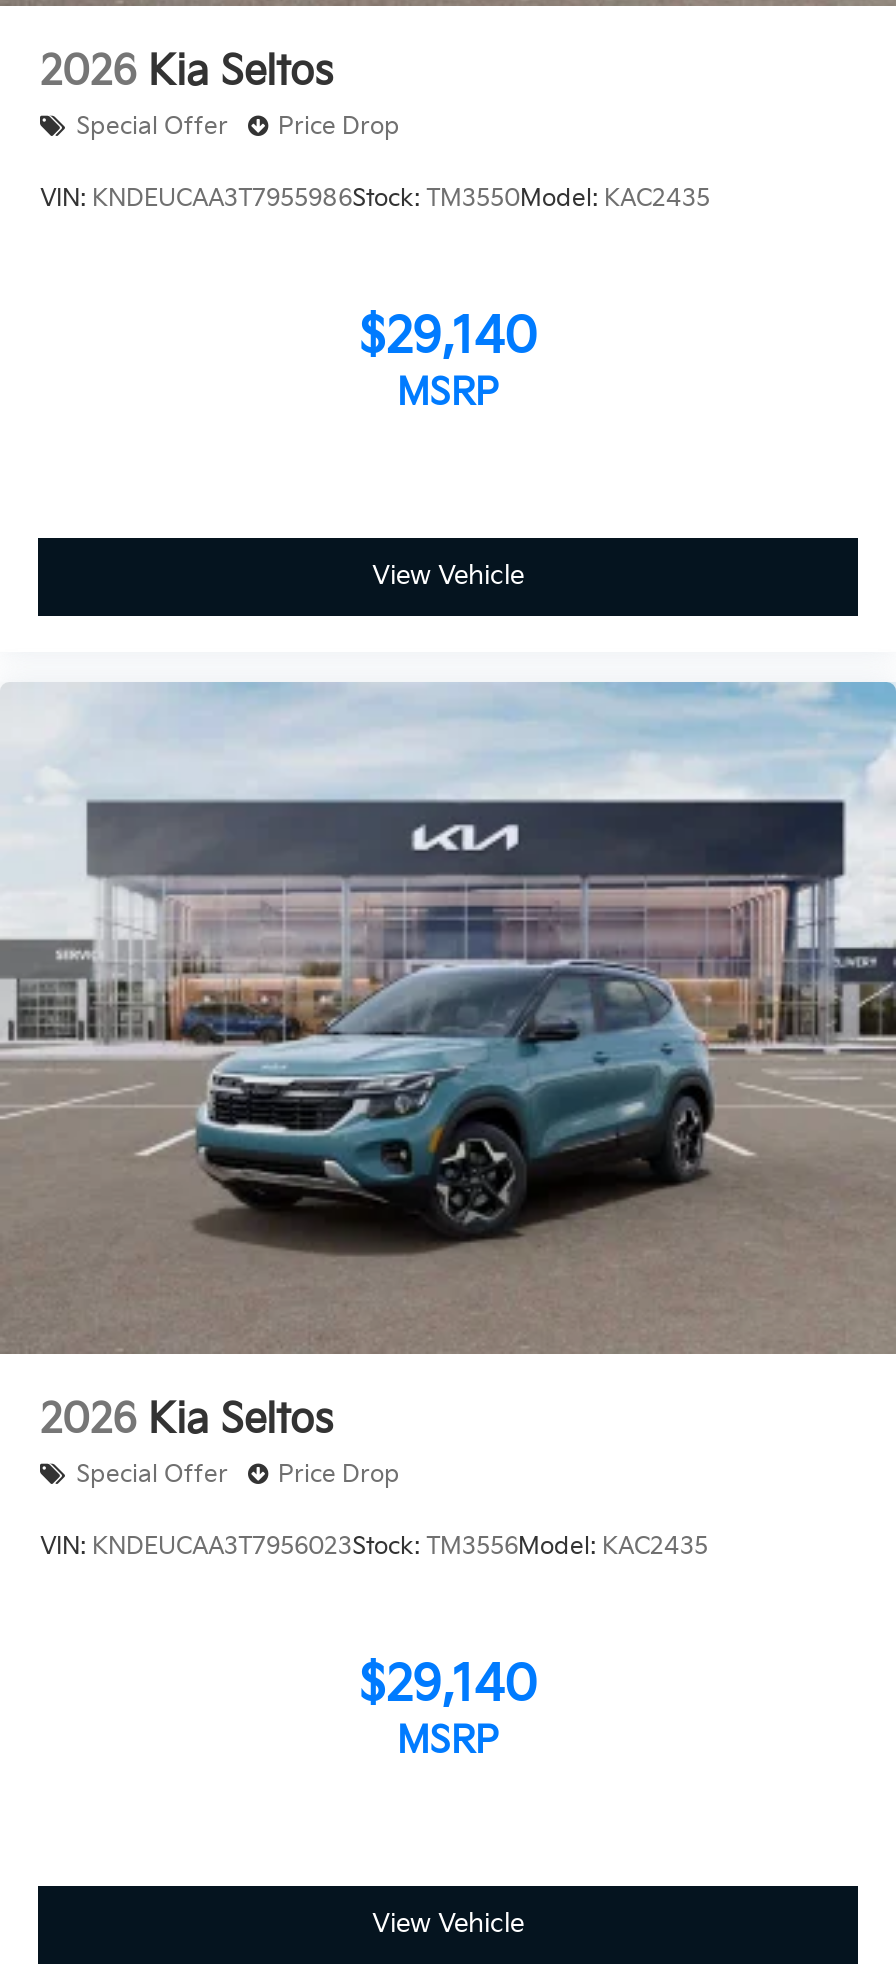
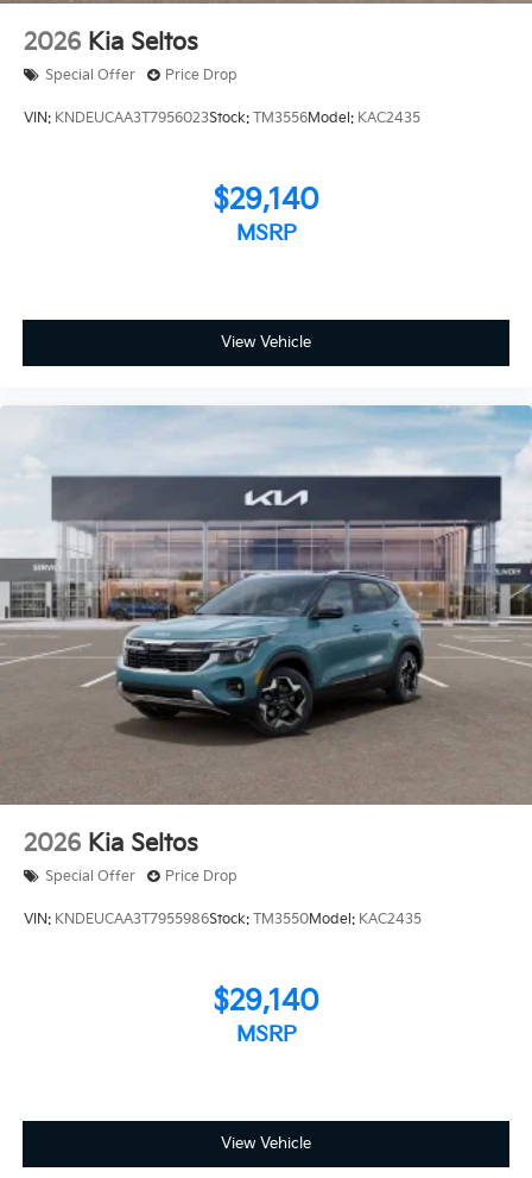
moved [40,183,710,213] -> [24,910,422,928]: VIN: KNDEUCAA3T7955986Stock: TM3550Model: KAC2435
moved [40,1531,708,1561] -> [24,109,420,127]: VIN: KNDEUCAA3T7956023Stock: TM3556Model: KAC2435

